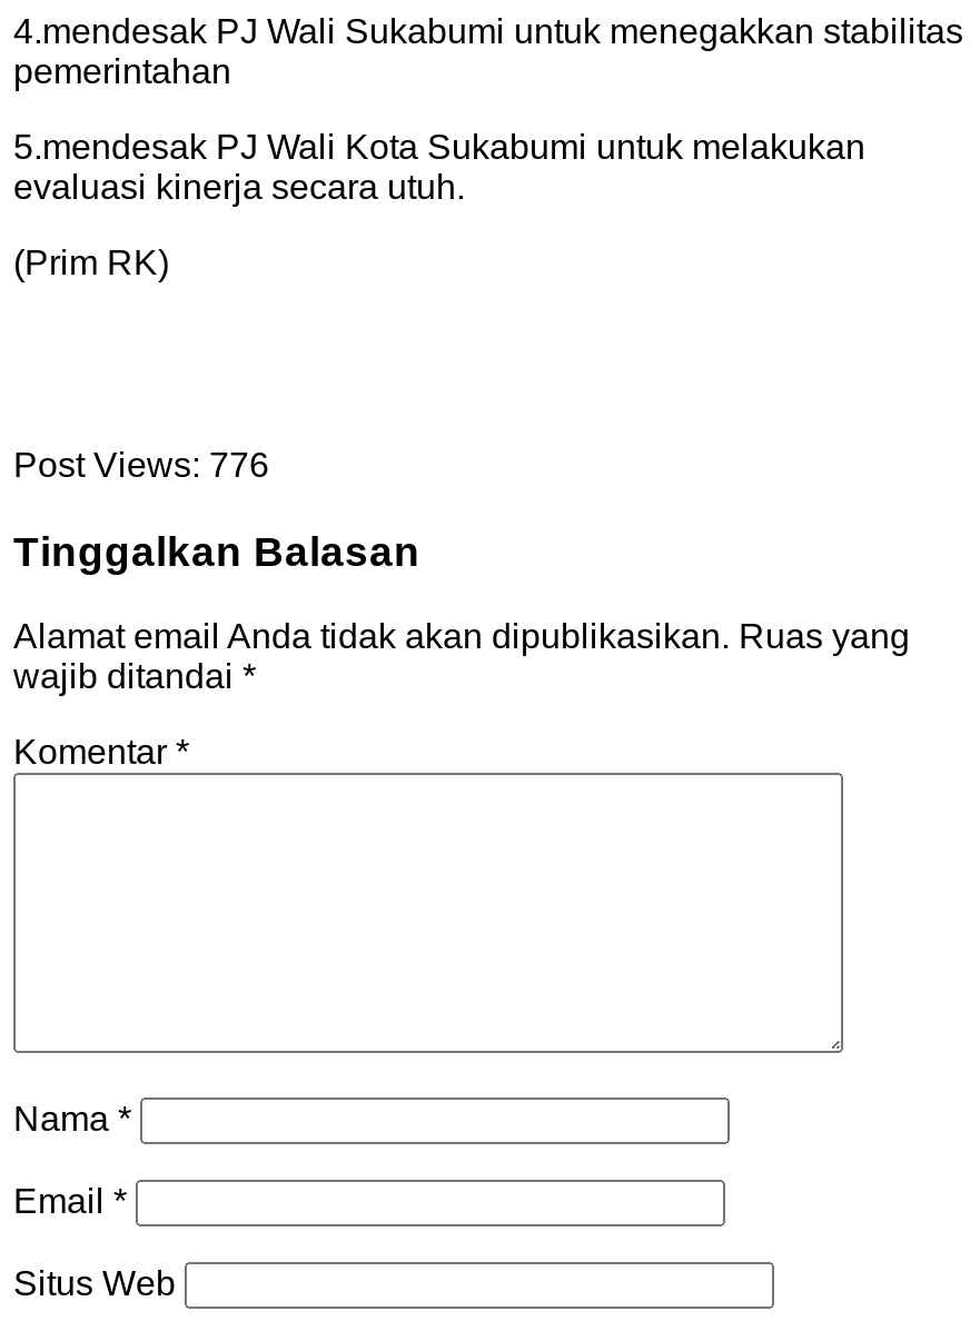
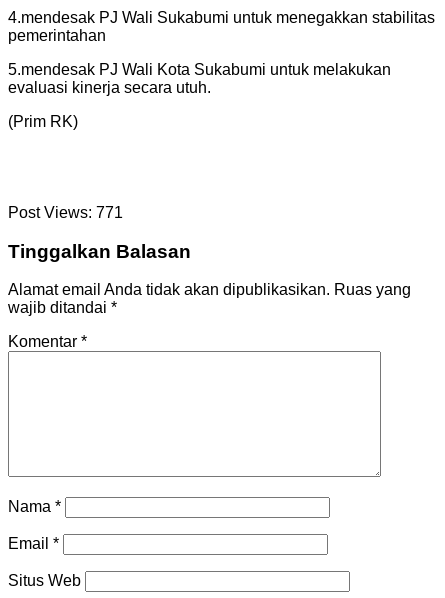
[13,446,269,483] Post Views: 776 -> [8,204,123,221] Post Views: 771

